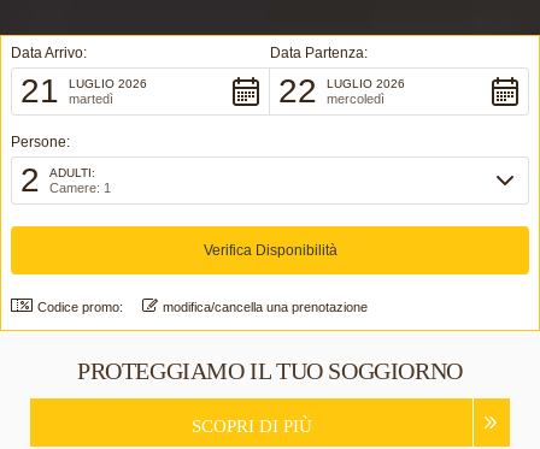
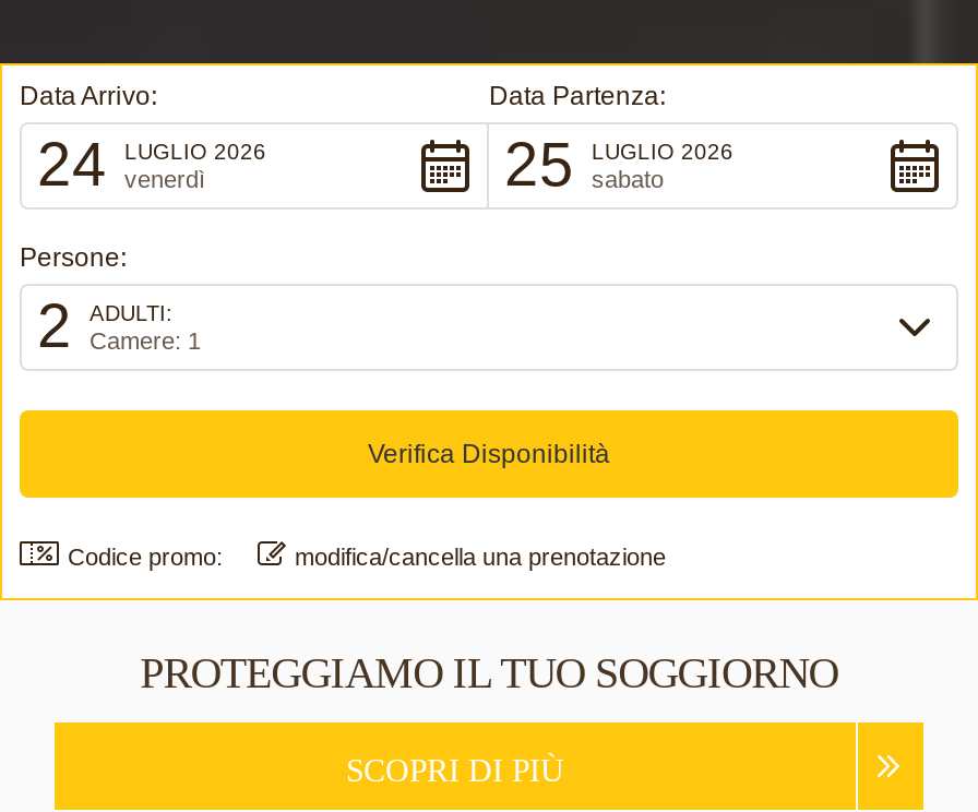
[20,72,59,110] 21 -> [37,130,107,198] 24
[278,72,317,110] 22 -> [504,130,574,198] 25
[69,92,113,106] martedì -> [124,165,205,191] venerdì
[327,92,385,106] mercoledì -> [592,165,664,191] sabato

